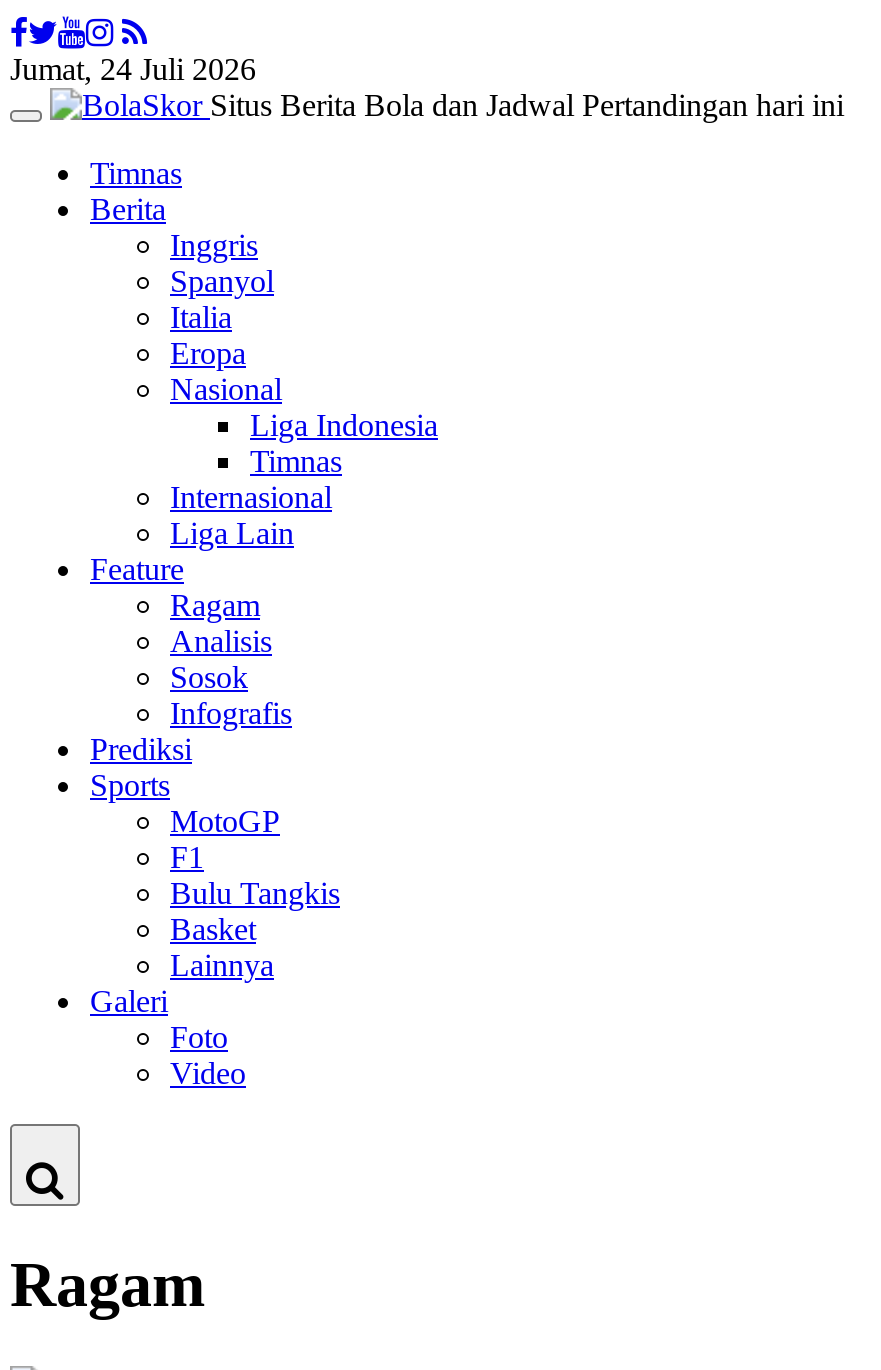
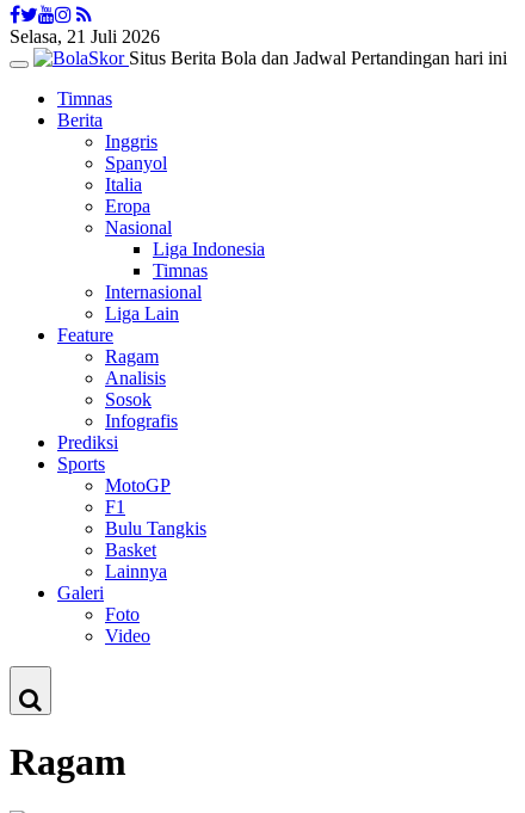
[10,52,256,86] Jumat, 24 Juli 2026 -> [10,26,160,47] Selasa, 21 Juli 2026

